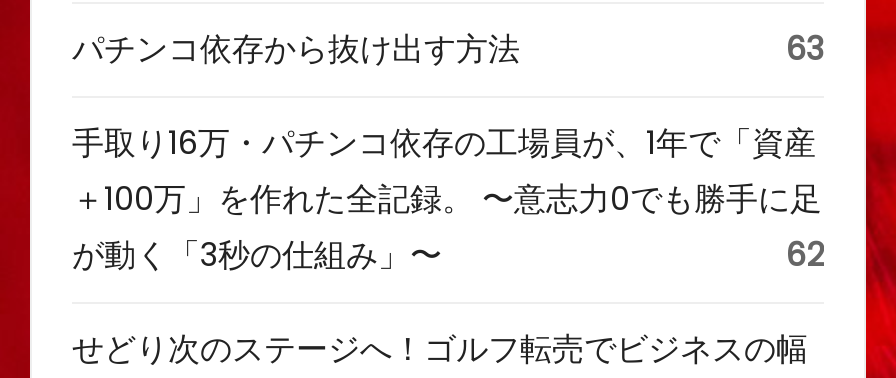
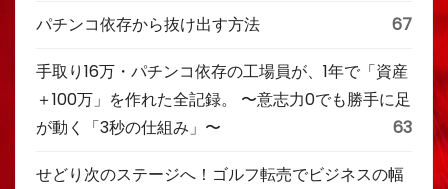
[786,26,824,72] 63 -> [392,13,412,36] 67
[786,232,824,278] 62 -> [393,116,412,139] 63

